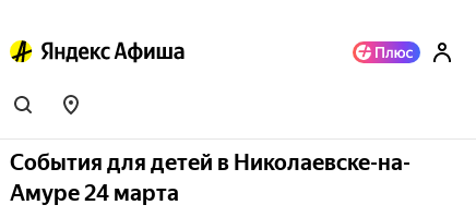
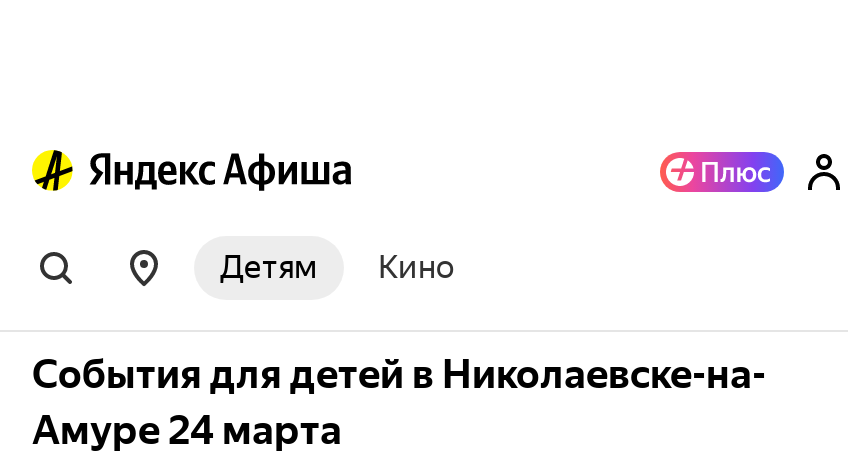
none -> [220,248,454,286] Детям | Кино

